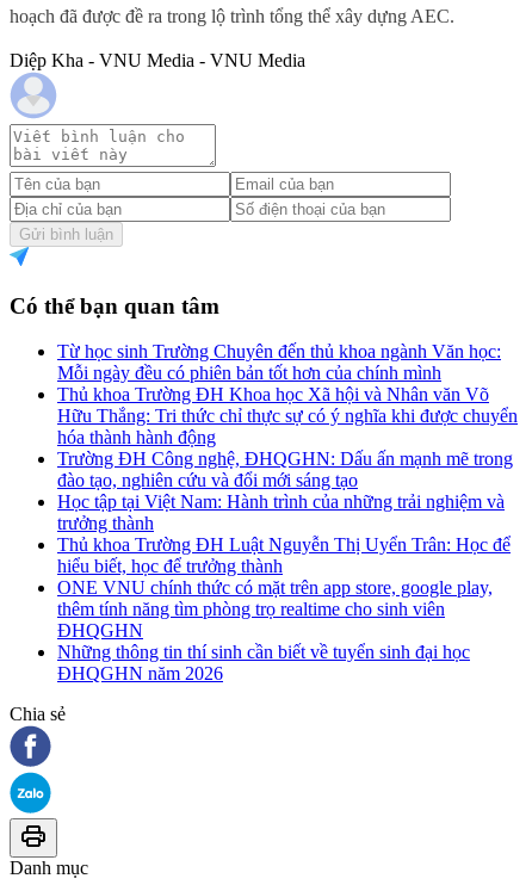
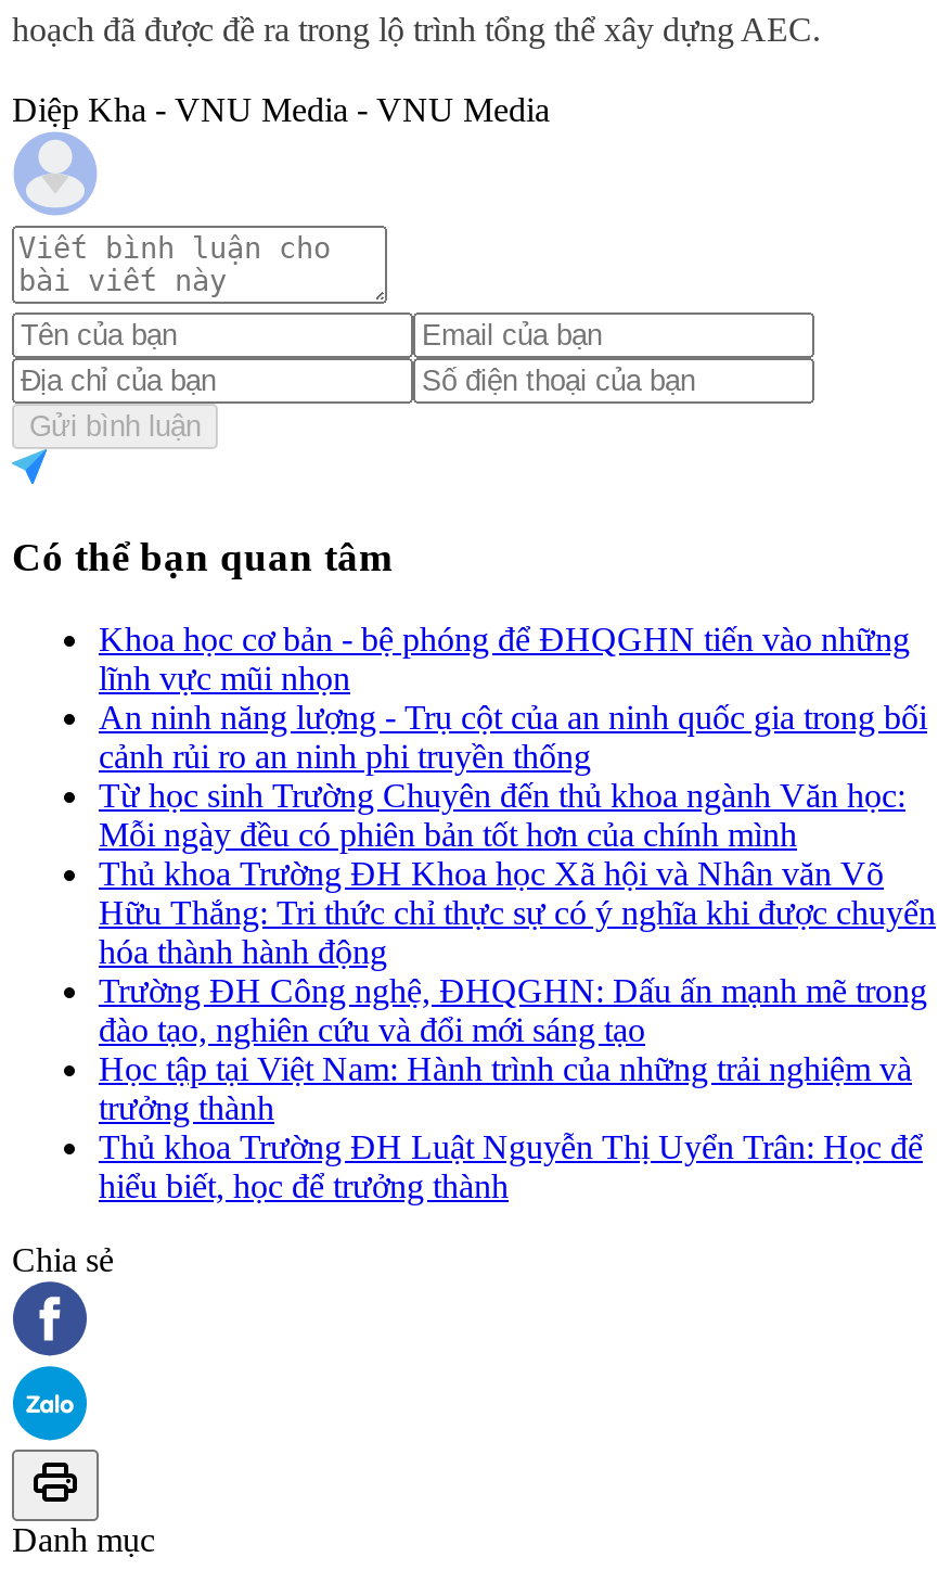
none -> [99,621,927,775] Khoa học cơ bản - bệ phóng để ĐHQGHN tiến vào những | lĩnh vực mũi nhọn | An ninh năng lượng - Trụ cột của an ninh quốc gia trong bối | cảnh rủi ro an ninh phi truyền thống
moved [57,341,518,576] -> [99,777,936,1205]: Từ học sinh Trường Chuyên đến thủ khoa ngành Văn học: | Mỗi ngày đều có phiên bản tốt hơn của chính mình | Thủ khoa Trường ĐH Khoa học Xã hội và Nhân văn Võ | ... | Thủ khoa Trường ĐH Luật Nguyễn Thị Uyển Trân: Học để | hiểu biết, học để trưởng thành
[57,578,493,684] ONE VNU chính thức có mặt trên app store, google play, | thêm tính năng tìm phòng trọ realtime cho sinh viên | ĐHQGHN | Những thông tin thí sinh cần biết về tuyển sinh đại học | ĐHQGHN năm 2026 -> none

